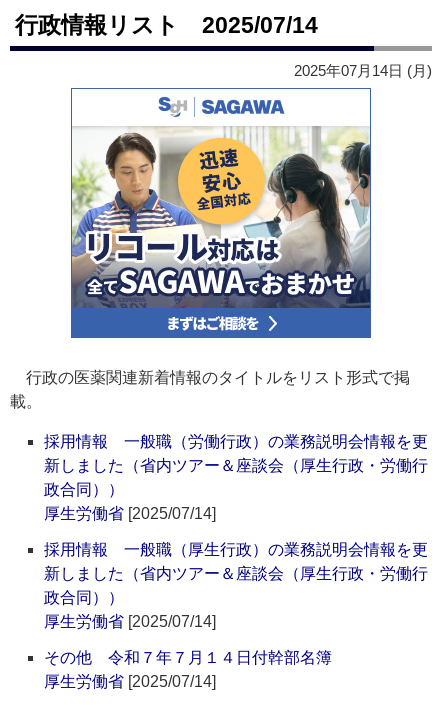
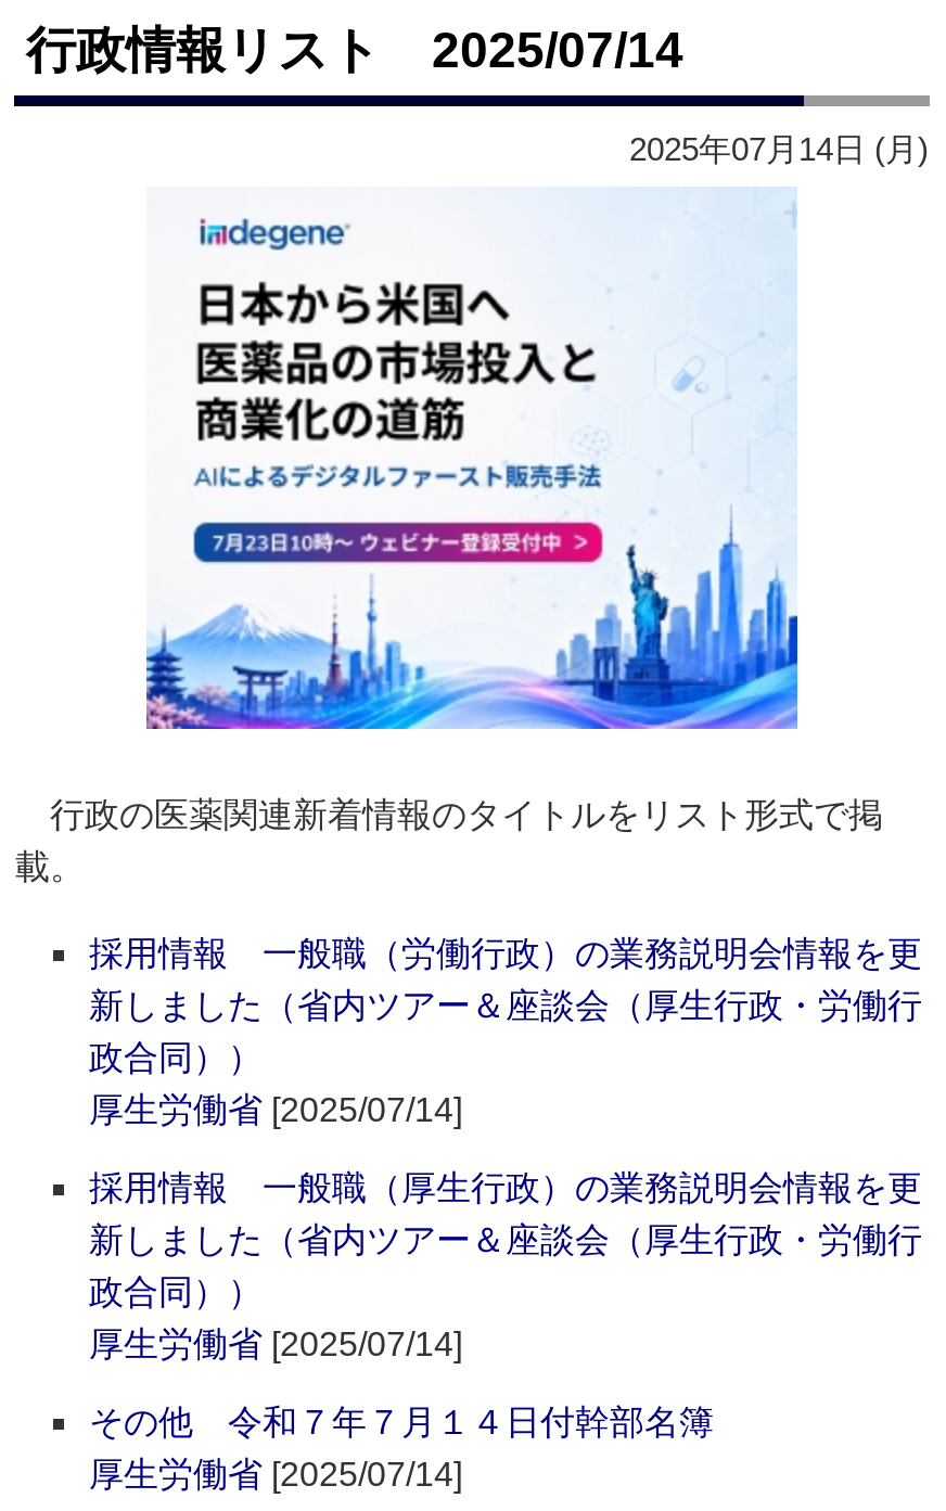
[70,87,372,339] [image] -> [144,187,797,731] [image]

